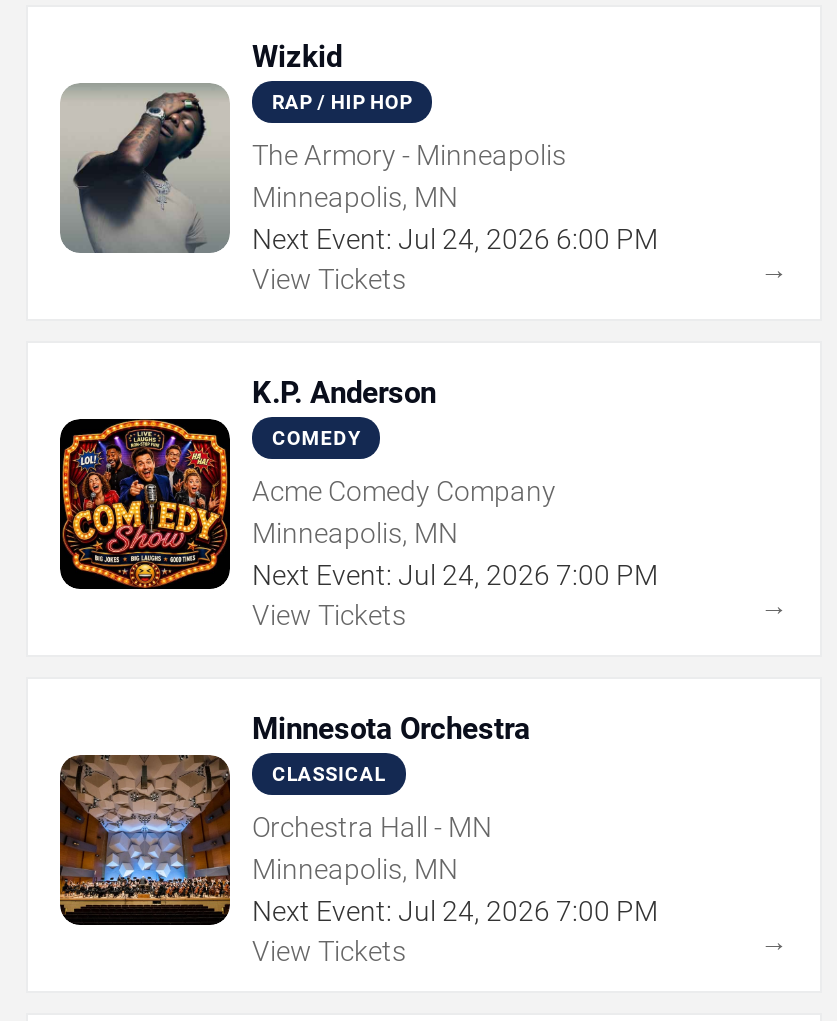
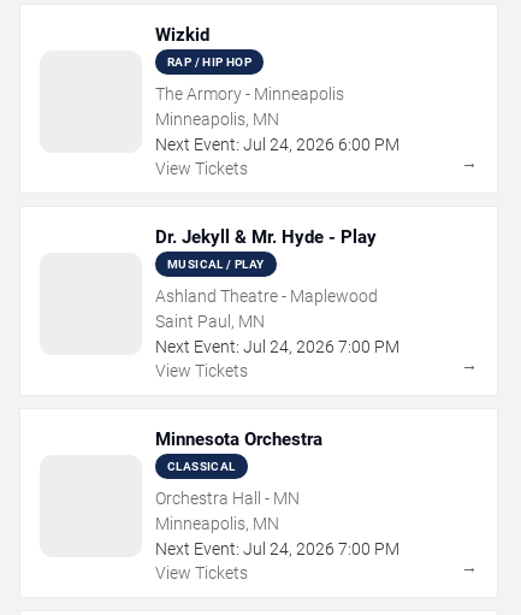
[60,83,230,255] [image] -> none
[252,376,436,450] K.P. Anderson | COMEDY -> [155,227,377,271] Dr. Jekyll & Mr. Hyde - Play | MUSICAL / PLAY
[58,417,232,591] [image] -> none
[252,476,556,550] Acme Comedy Company | Minneapolis, MN -> [155,287,378,332] Ashland Theatre - Maplewood | Saint Paul, MN
[58,753,232,927] [image] -> none

